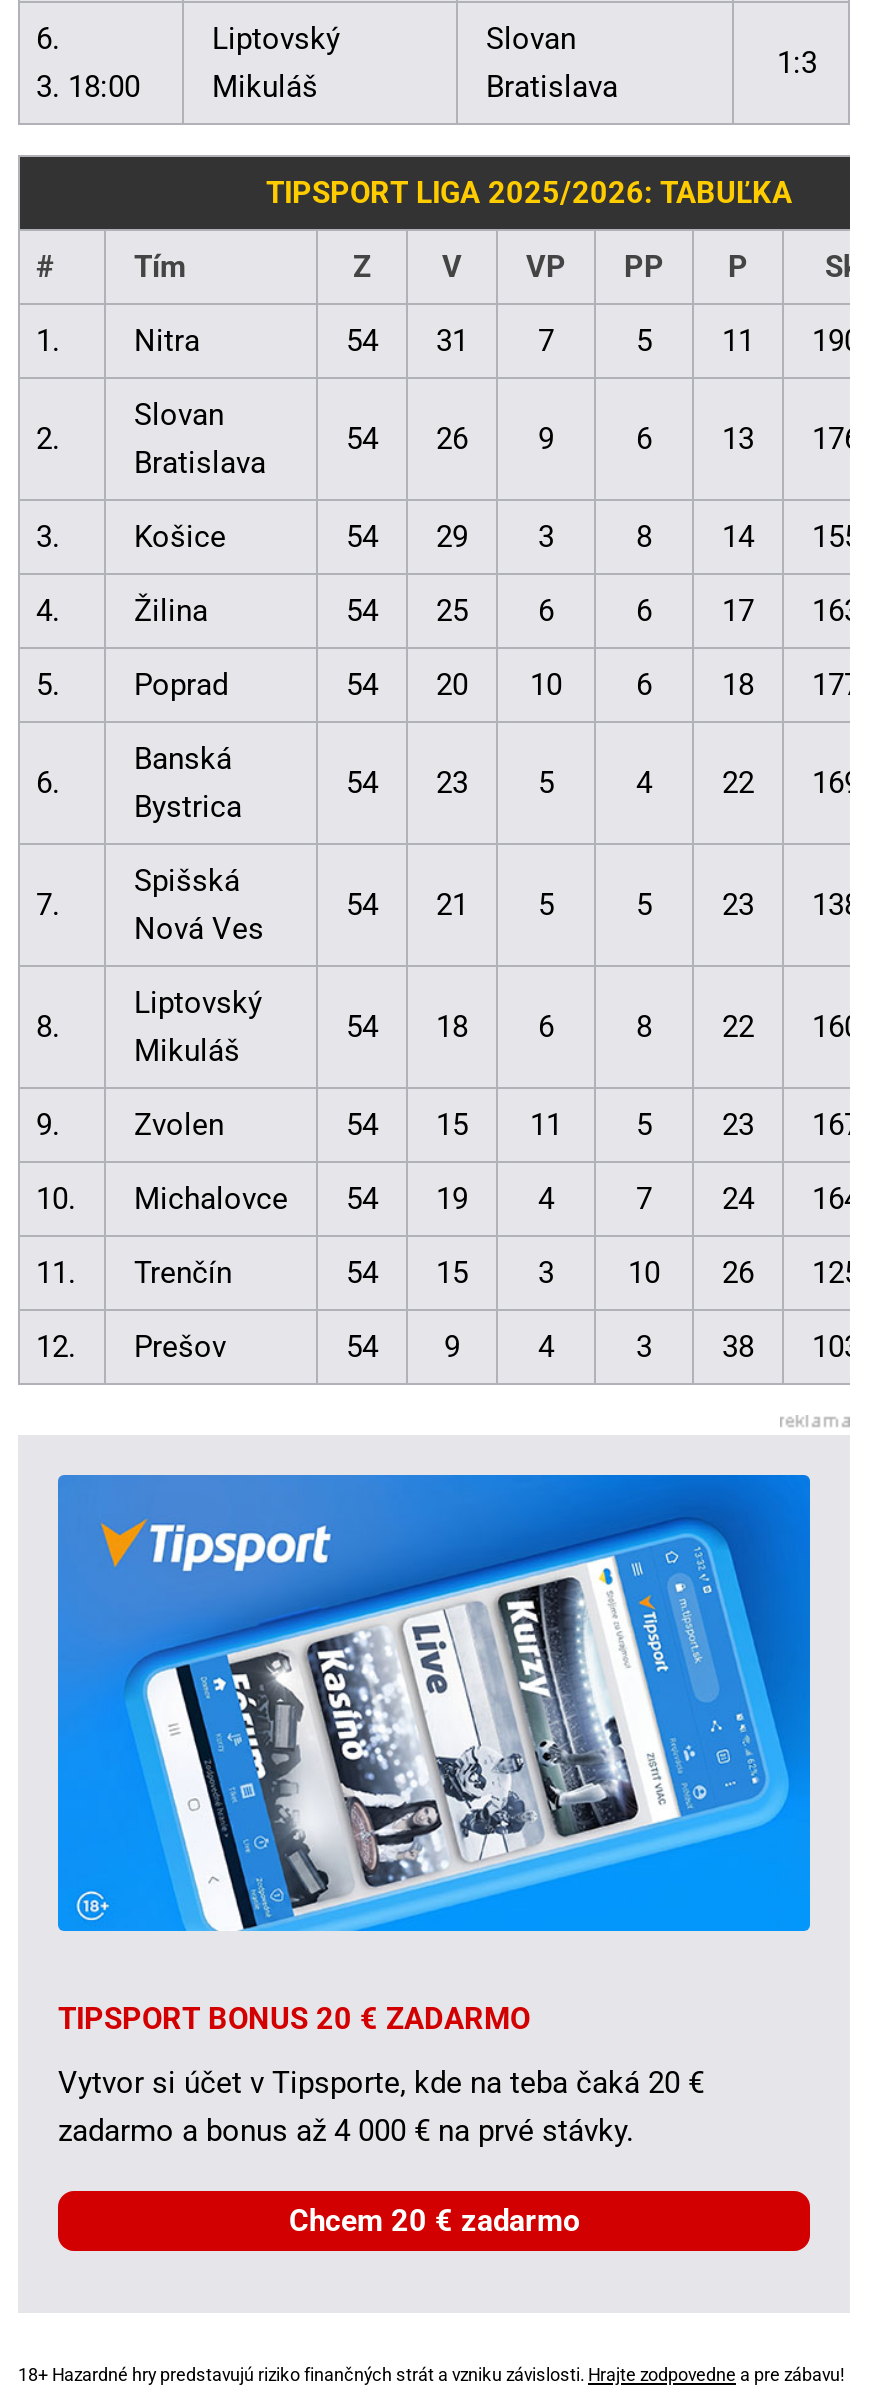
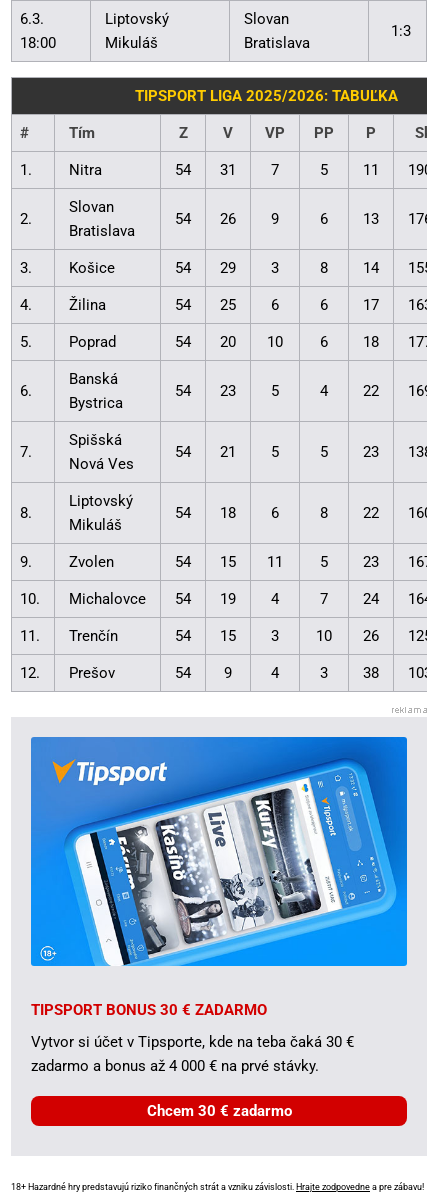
[58,2002,530,2038] TIPSPORT BONUS 20 € ZADARMO -> [31,1001,267,1019] TIPSPORT BONUS 30 € ZADARMO
[58,2066,704,2102] Vytvor si účet v Tipsporte, kde na teba čaká 20 € -> [31,1033,354,1051] Vytvor si účet v Tipsporte, kde na teba čaká 30 €
[289,2204,579,2240] Chcem 20 € zadarmo -> [146,1102,291,1120] Chcem 30 € zadarmo

